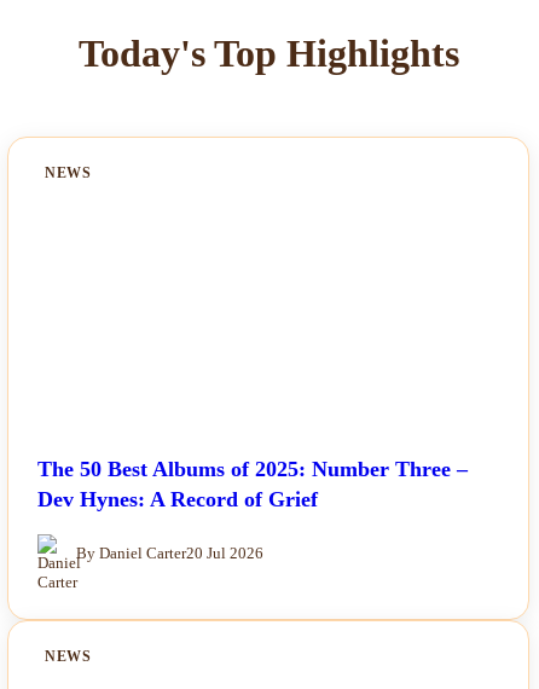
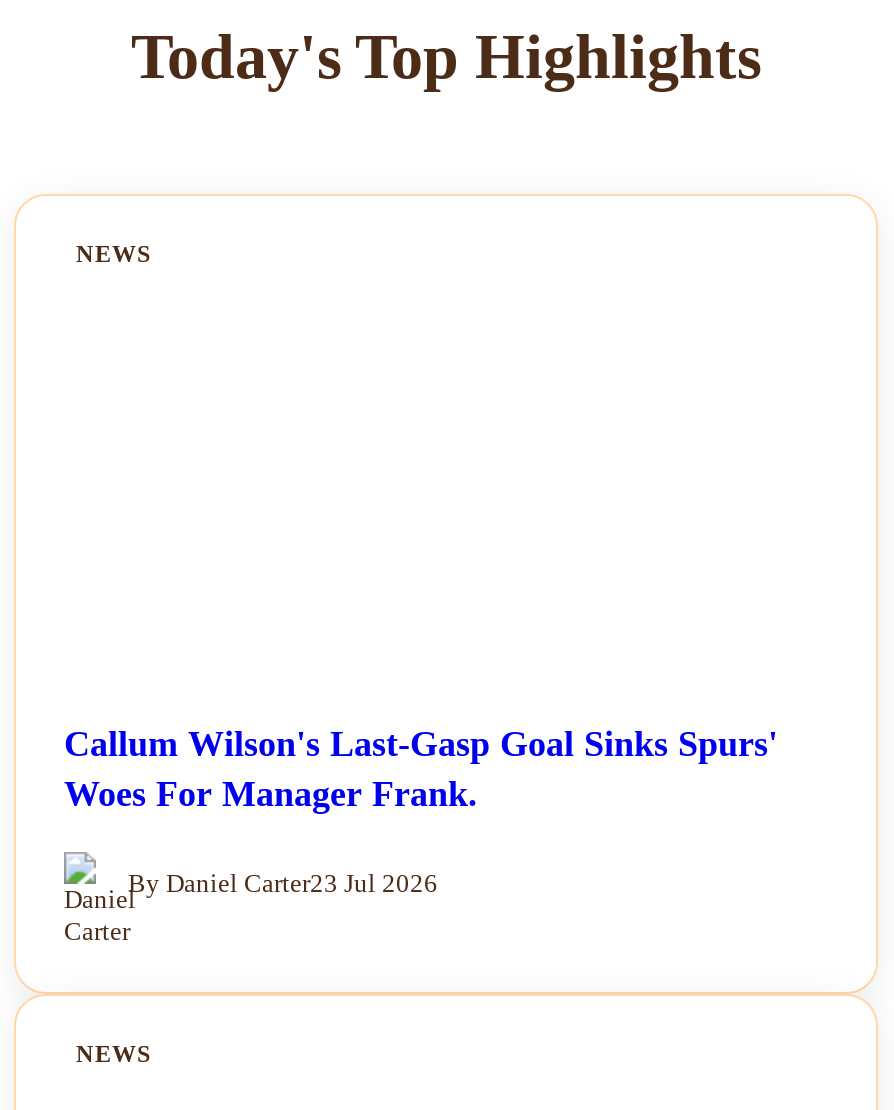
[37,457,468,512] The 50 Best Albums of 2025: Number Three – | Dev Hynes: A Record of Grief -> [64,725,778,815] Callum Wilson's Last-Gasp Goal Sinks Spurs' | Woes For Manager Frank.
[76,544,263,563] By Daniel Carter20 Jul 2026 -> [128,869,438,899] By Daniel Carter23 Jul 2026

